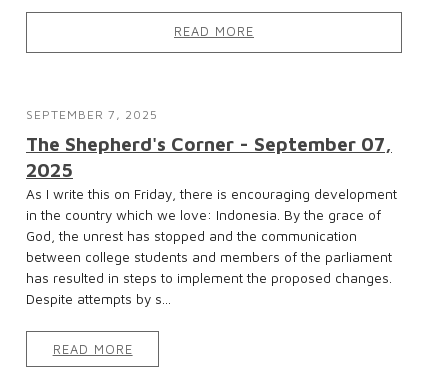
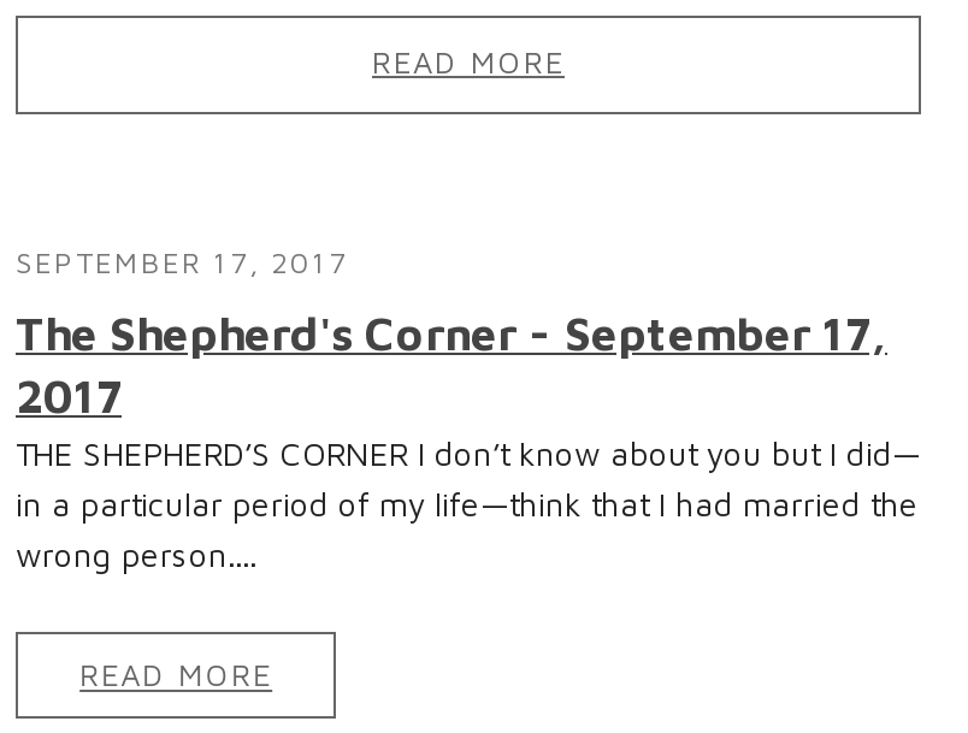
[26,107,397,307] SEPTEMBER 7, 2025 | The Shepherd's Corner - September 07, | 2025 | As I write this on Friday, there is encouraging development | in the country which we love: Indonesia. By the grace of | God, the unrest has stopped and the communication | between college students and members of the parliament | has resulted in steps to implement the proposed changes. | Despite attempts by s... -> [16,244,921,574] SEPTEMBER 17, 2017 | The Shepherd's Corner - September 17, | 2017 | THE SHEPHERD’S CORNER I don’t know about you but I did— | in a particular period of my life—think that I had married the | wrong person....

